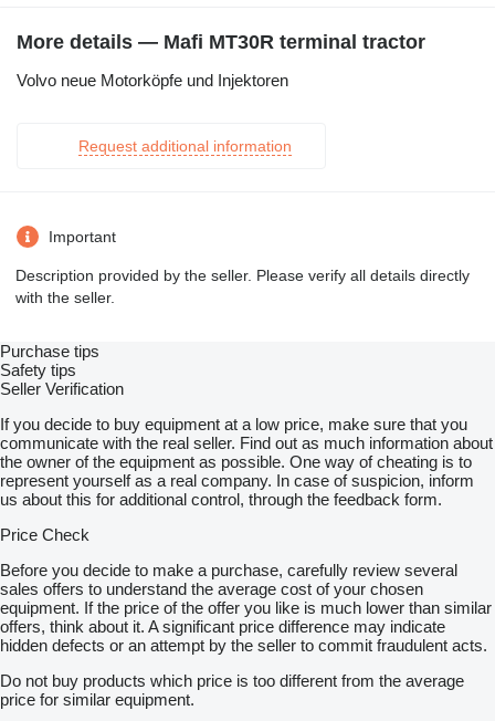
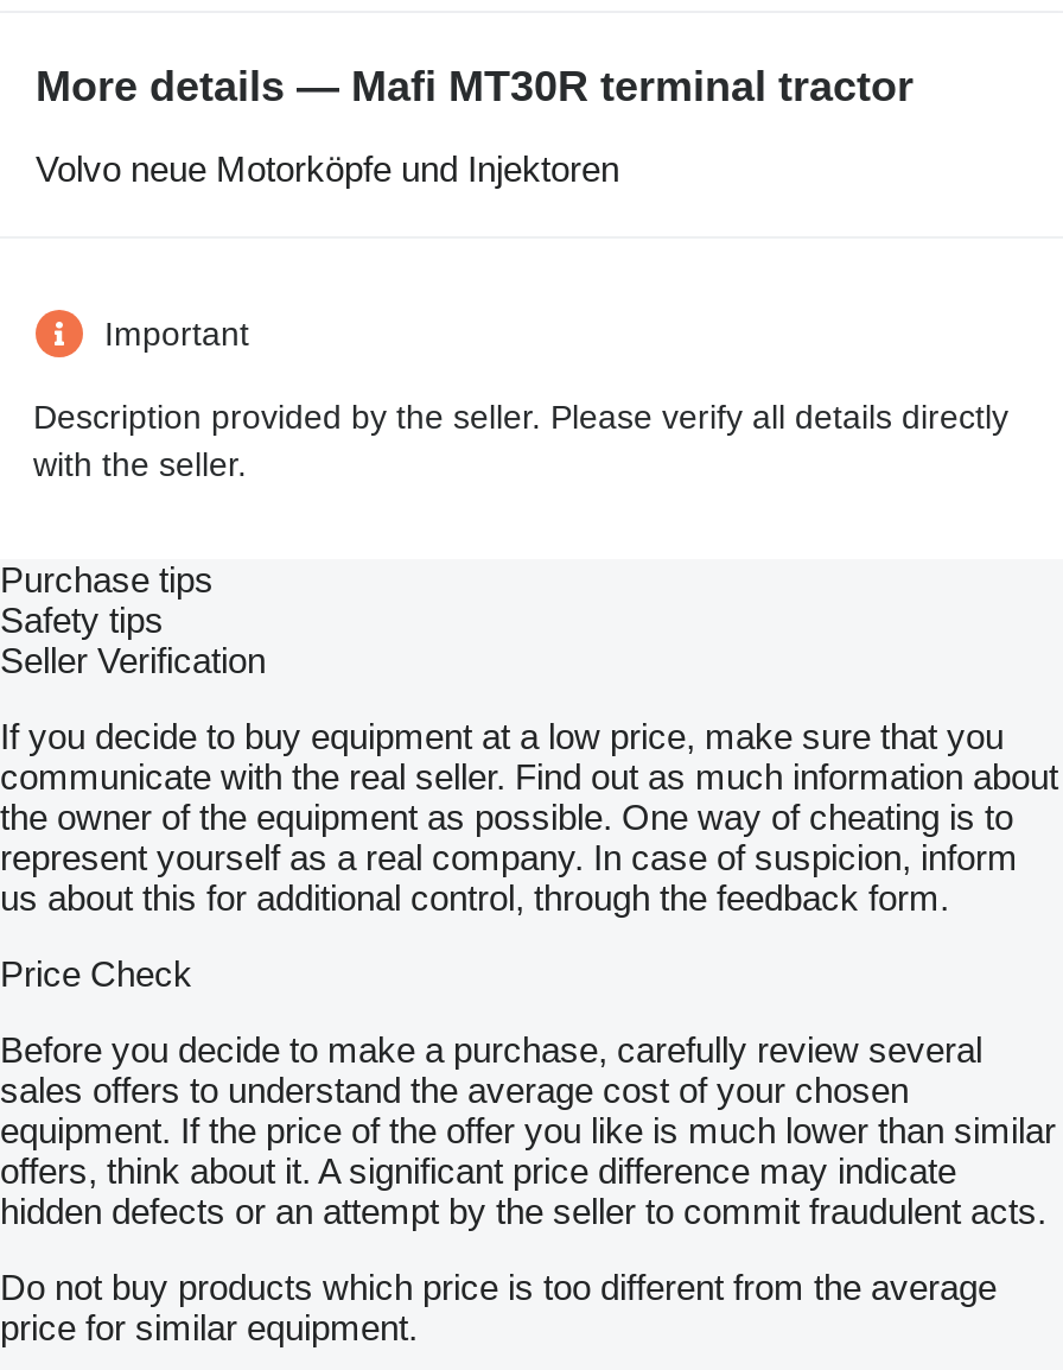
[78,138,292,155] Request additional information -> none

